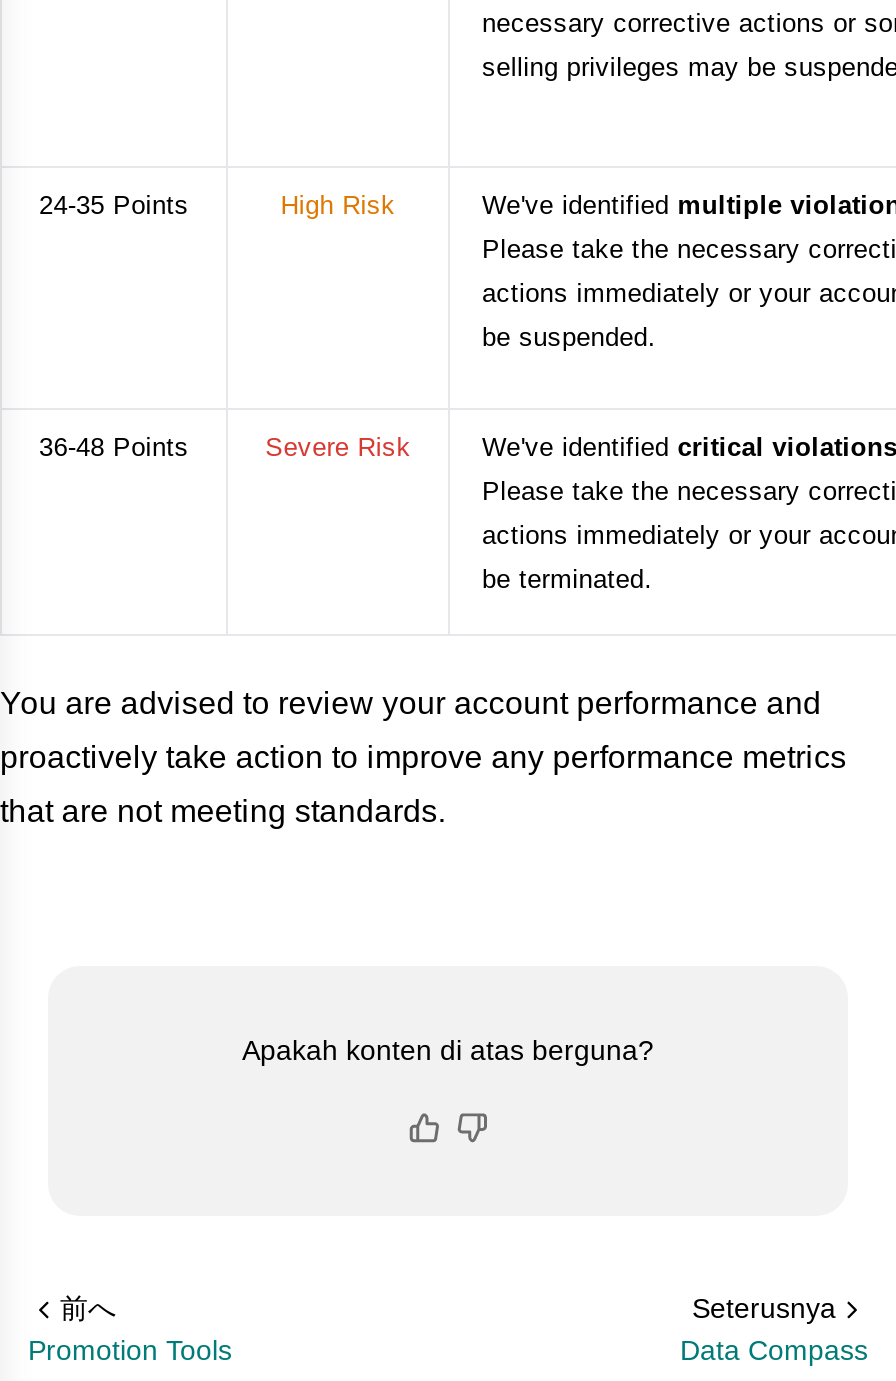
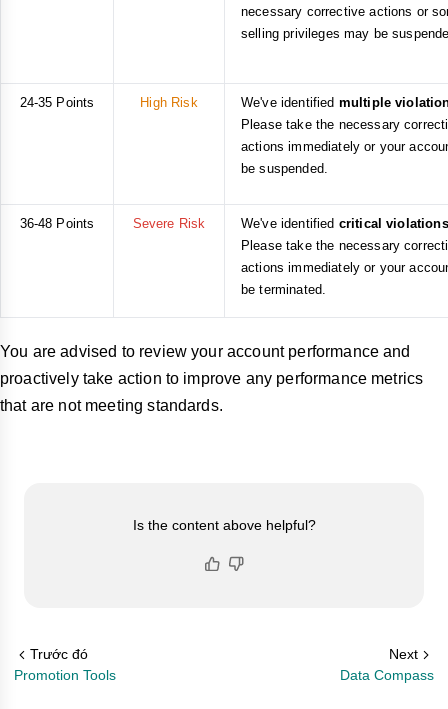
[242,1034,654,1066] Apakah konten di atas berguna? -> [132,517,315,533] Is the content above helpful?
[60,1292,116,1324] 前へ -> [30,646,88,662] Trước đó
[692,1292,836,1324] Seterusnya -> [389,646,418,662] Next

